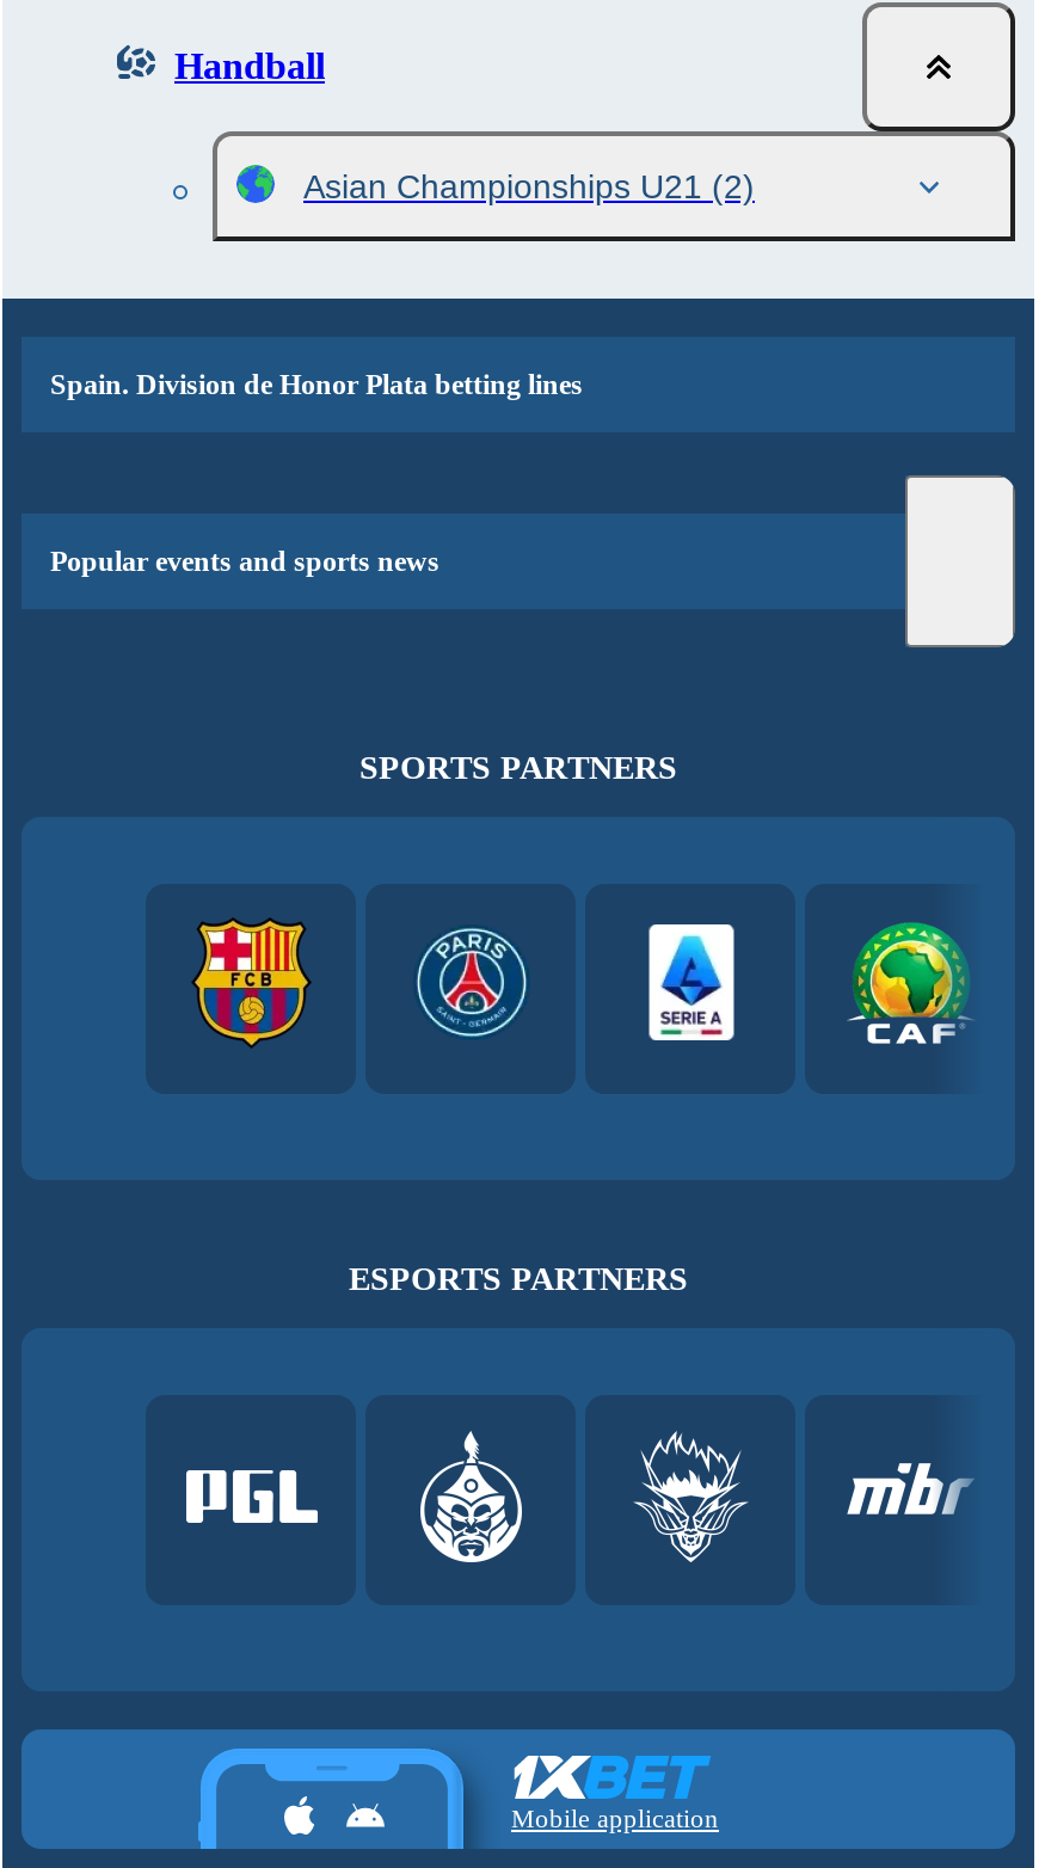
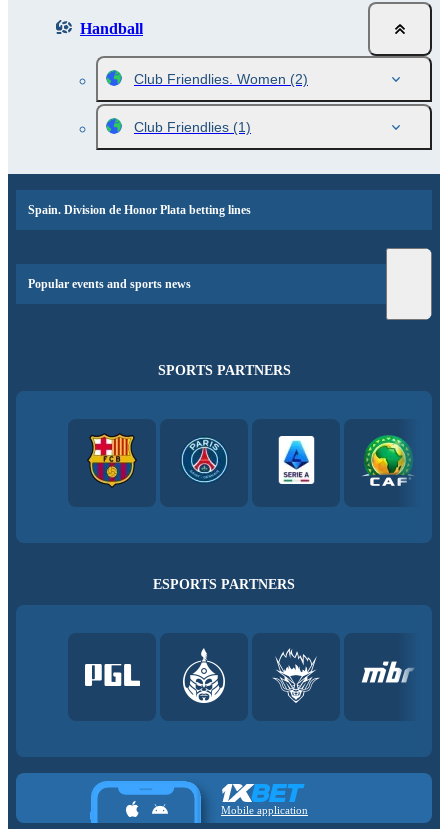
[303,167,755,205] Asian Championships U21 (2) -> [134,71,308,135] Club Friendlies. Women (2) | Club Friendlies (1)

